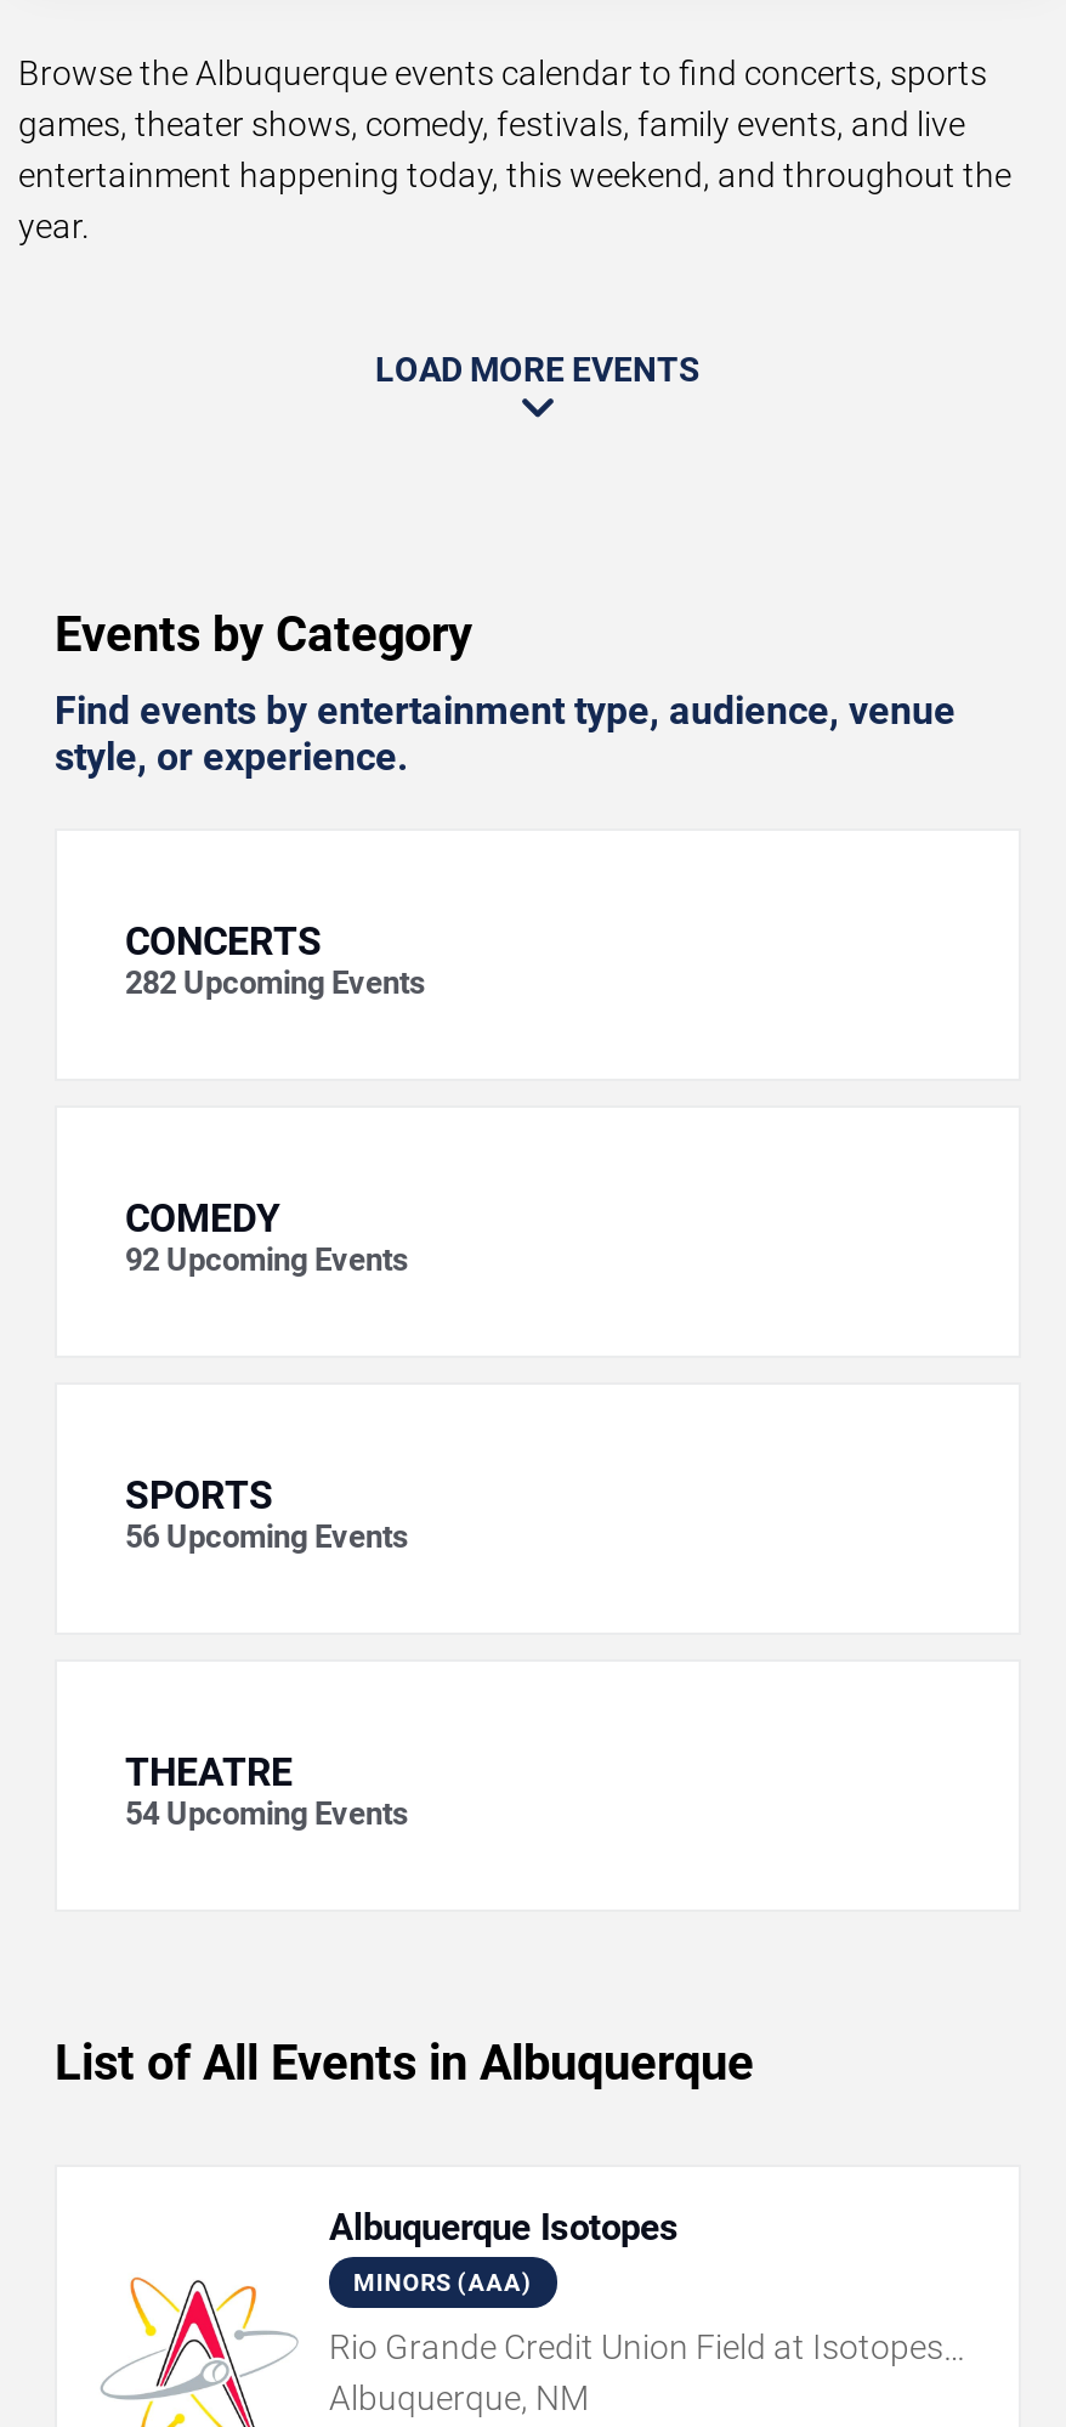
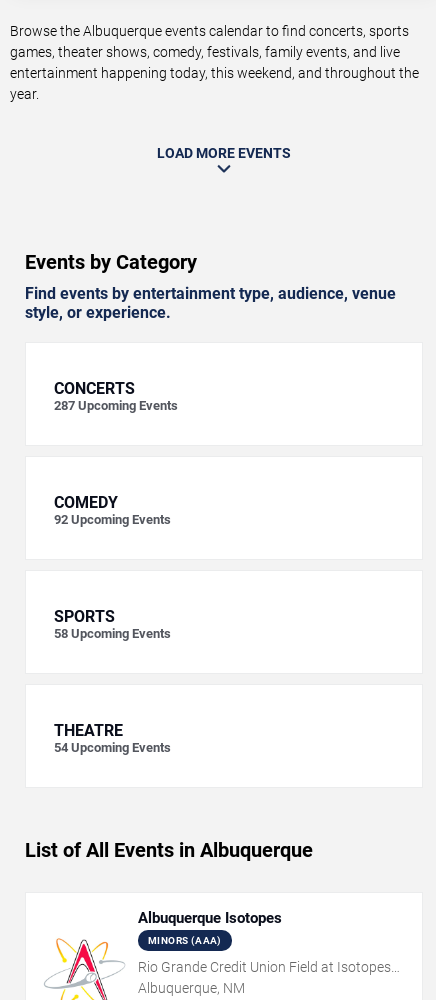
[125,966,426,1002] 282 Upcoming Events -> [54,398,178,413] 287 Upcoming Events
[125,1520,409,1556] 56 Upcoming Events -> [54,626,171,641] 58 Upcoming Events

